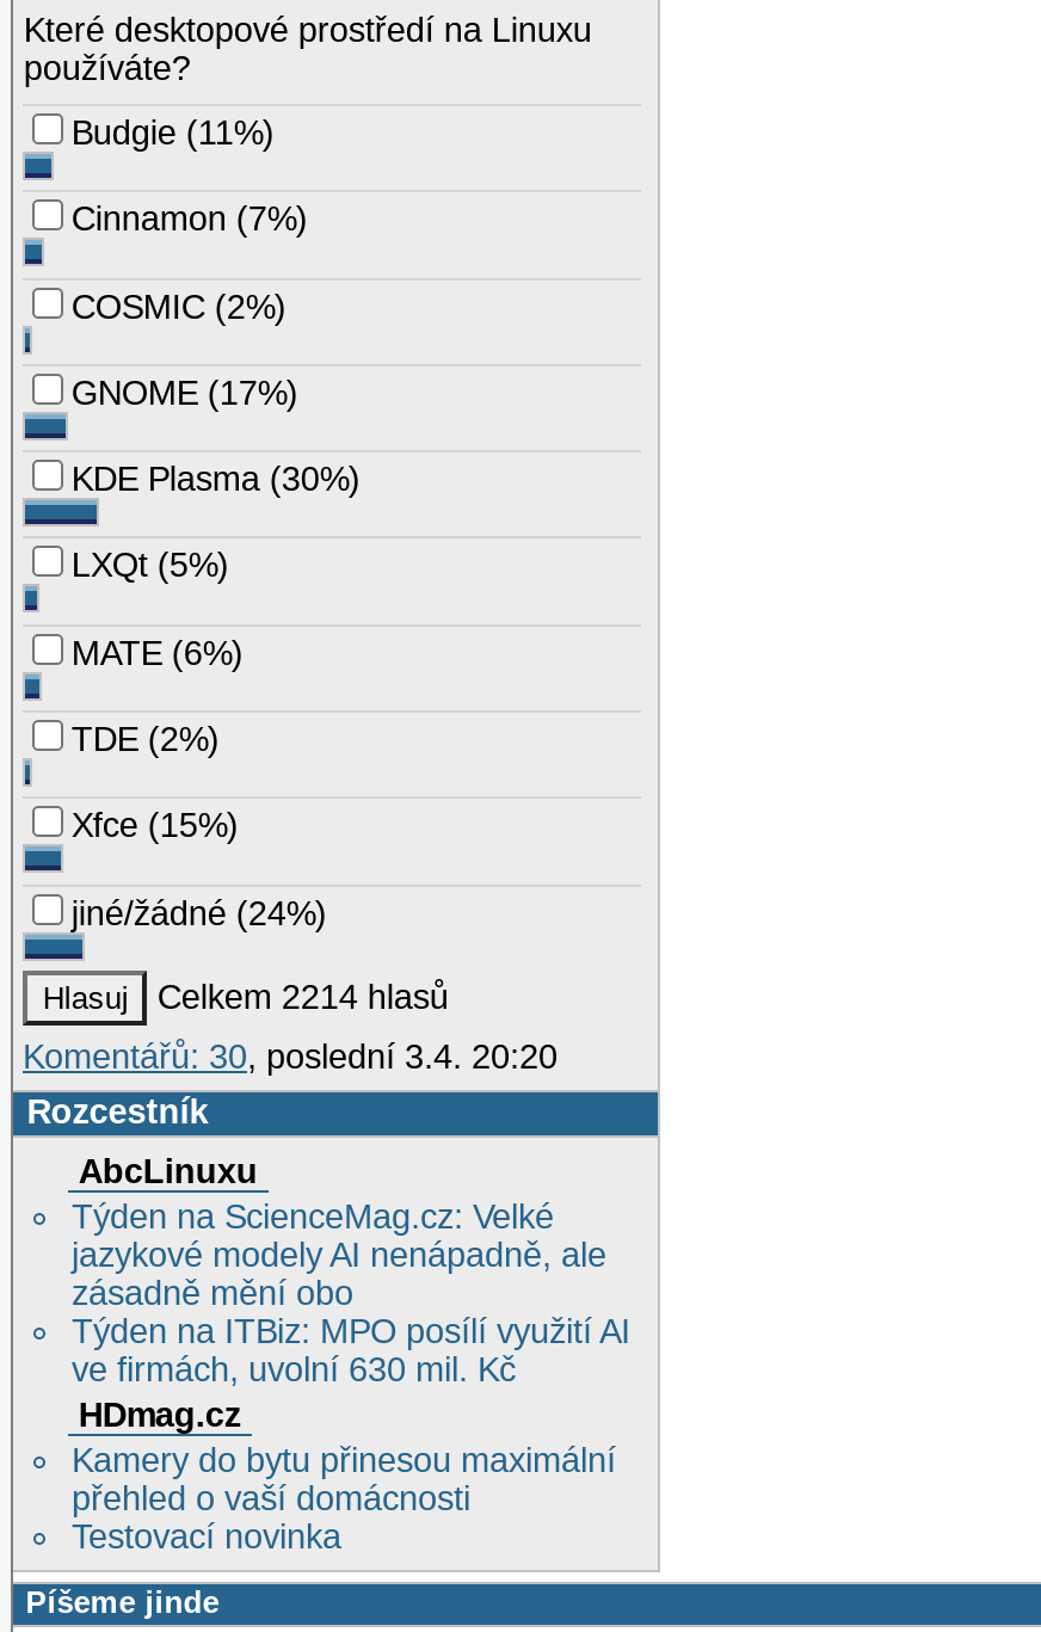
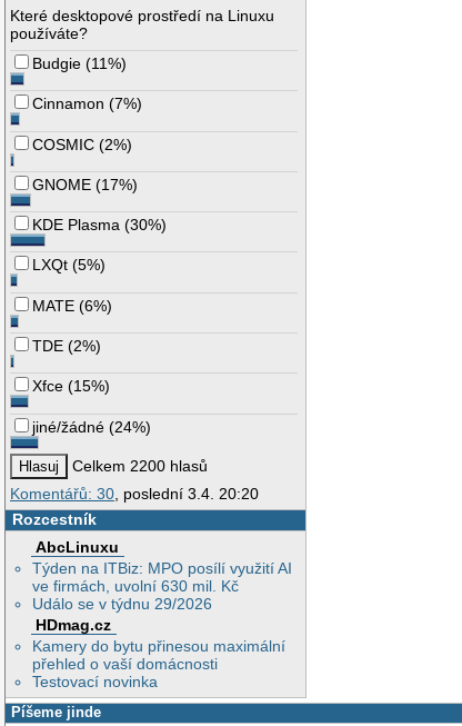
[148,978,448,1016] Celkem 2214 hlasů -> [68,457,208,475] Celkem 2200 hlasů
[72,1197,606,1312] Týden na ScienceMag.cz: Velké | jazykové modely AI nenápadně, ale | zásadně mění obo -> none
moved [72,1312,630,1388] -> [33,559,293,595]: Týden na ITBiz: MPO posílí využití AI | ve firmách, uvolní 630 mil. Kč
none -> [33,595,213,612] Událo se v týdnu 29/2026

